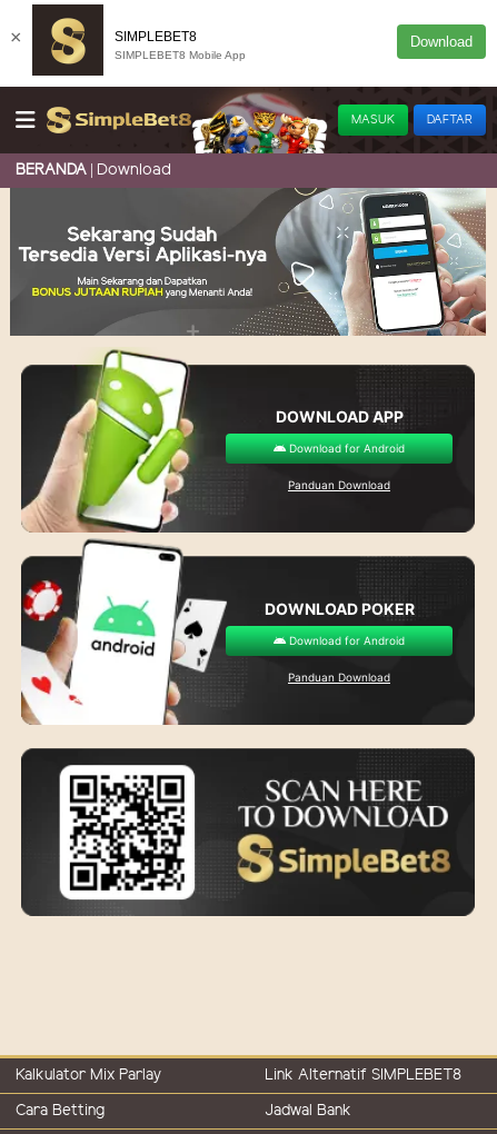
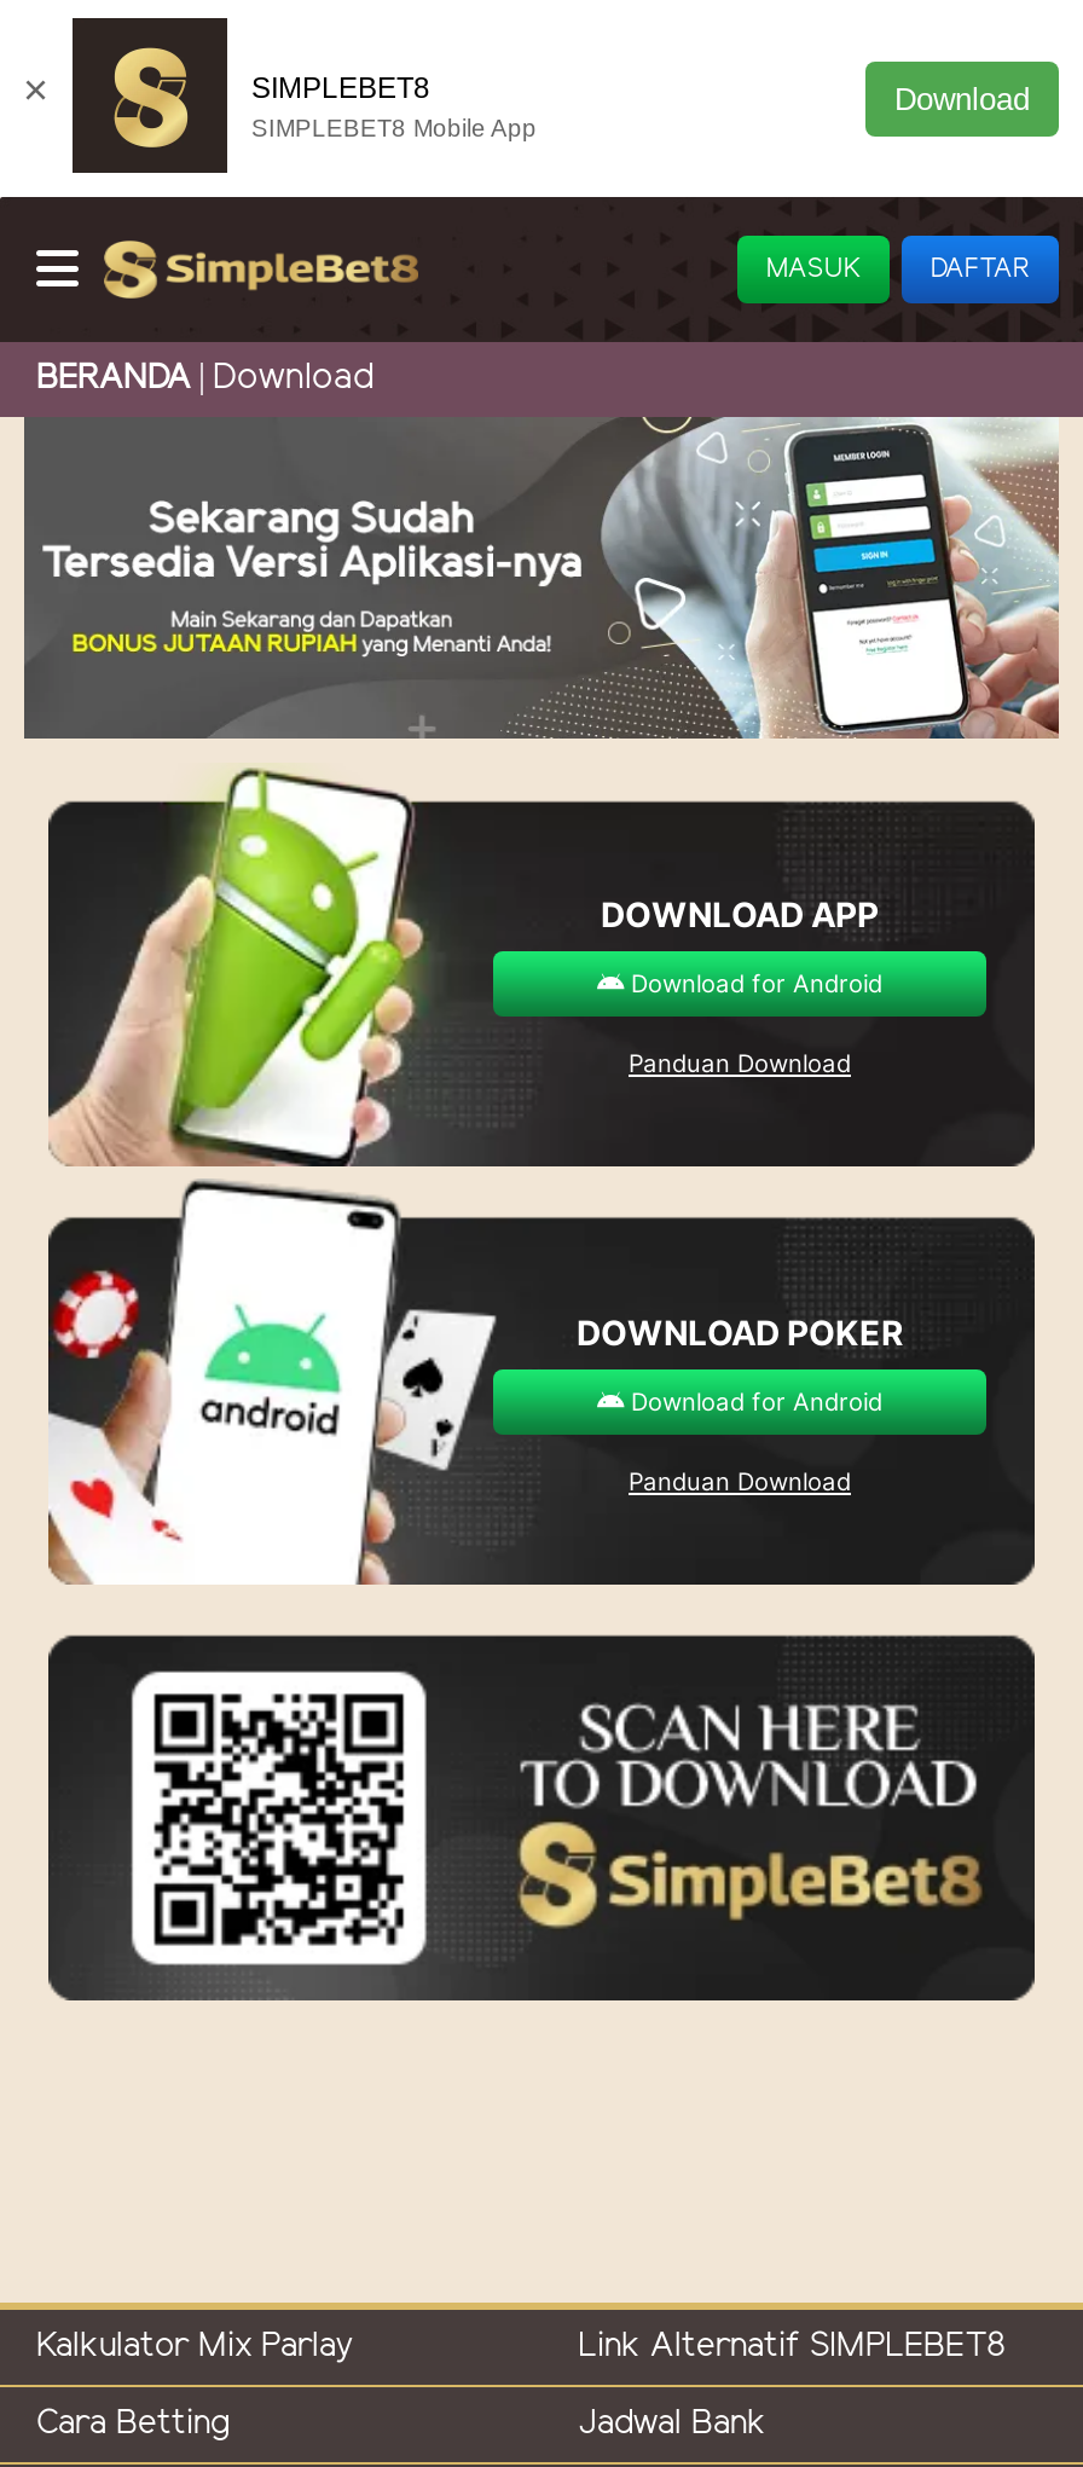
[191,90,328,155] [image] -> none

